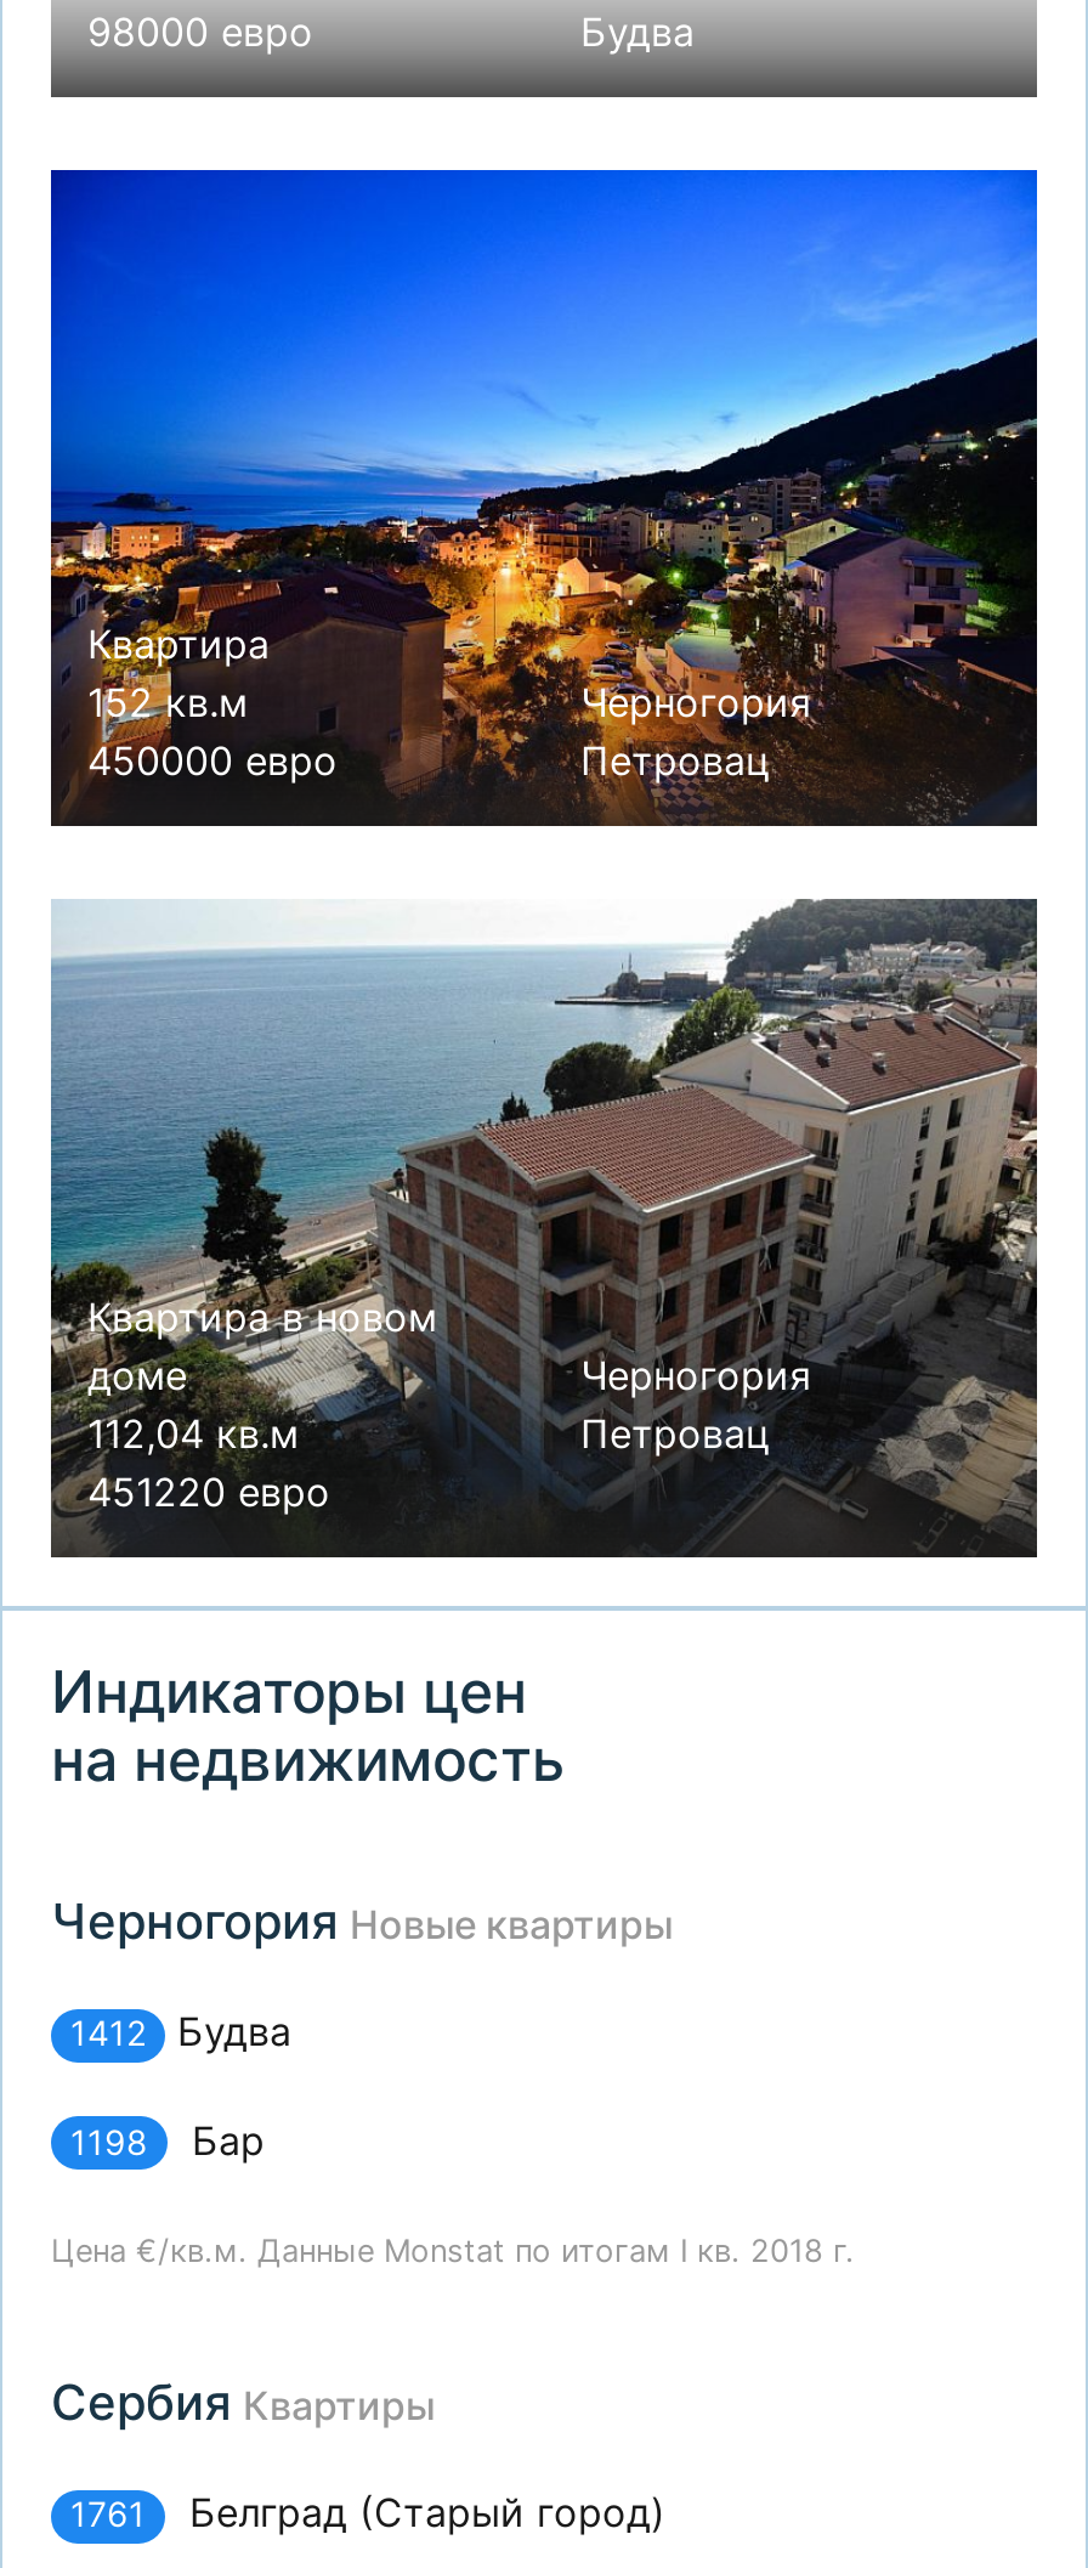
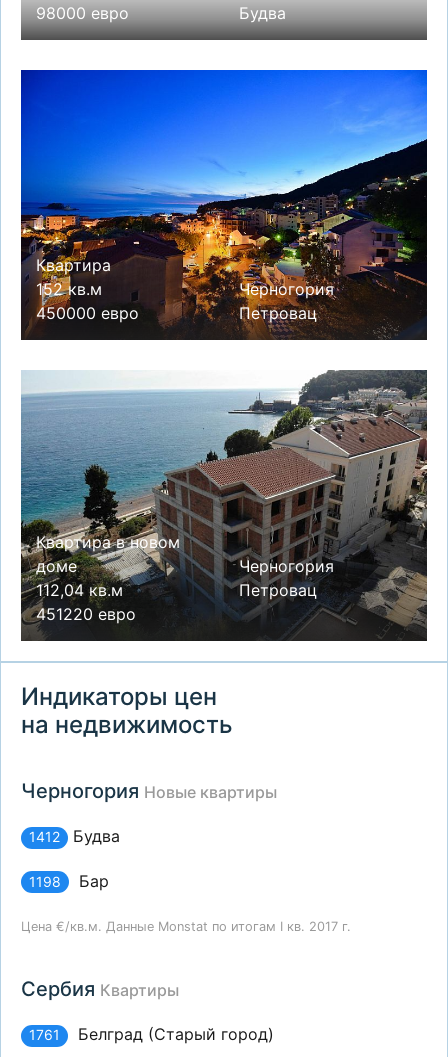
[51,2233,855,2270] Цена €/кв.м. Данные Monstat по итогам I кв. 2018 г. -> [21,919,351,934] Цена €/кв.м. Данные Monstat по итогам I кв. 2017 г.

